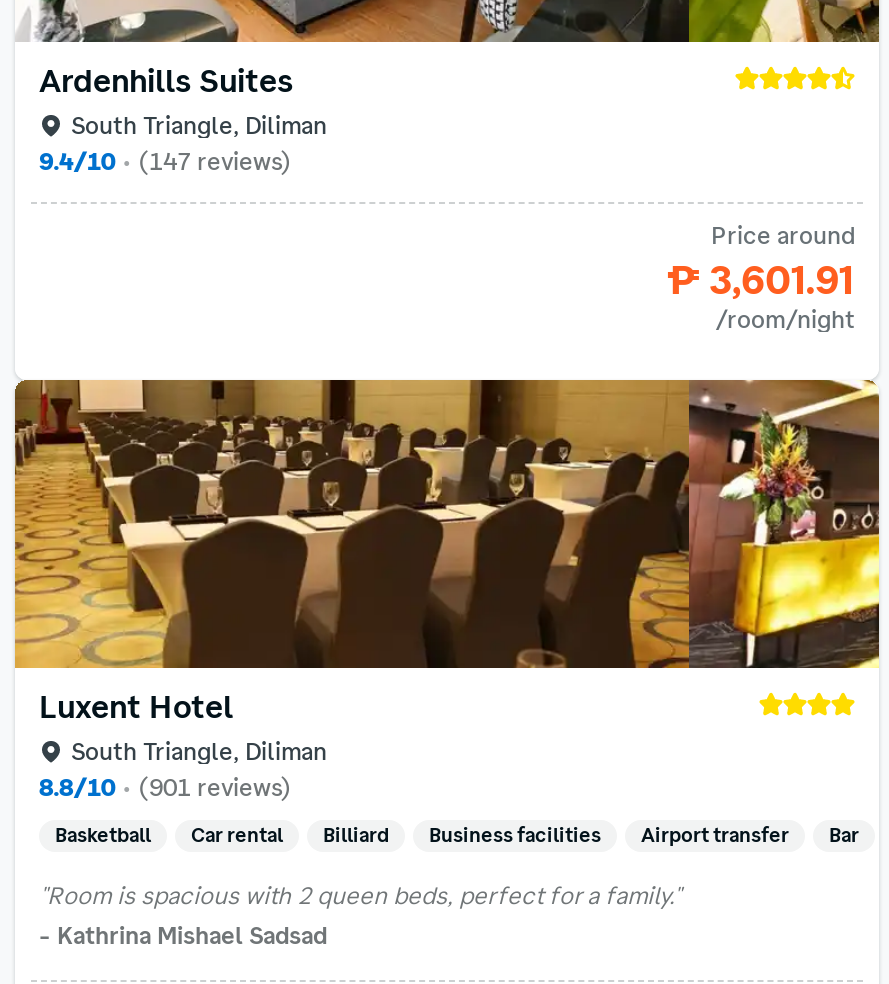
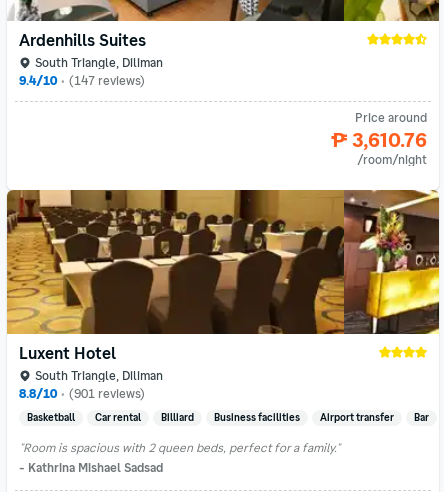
[667,256,855,304] ₱ 3,601.91 -> [331,128,427,152] ₱ 3,610.76

